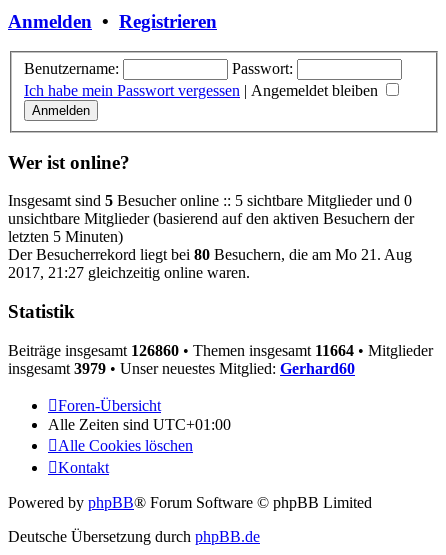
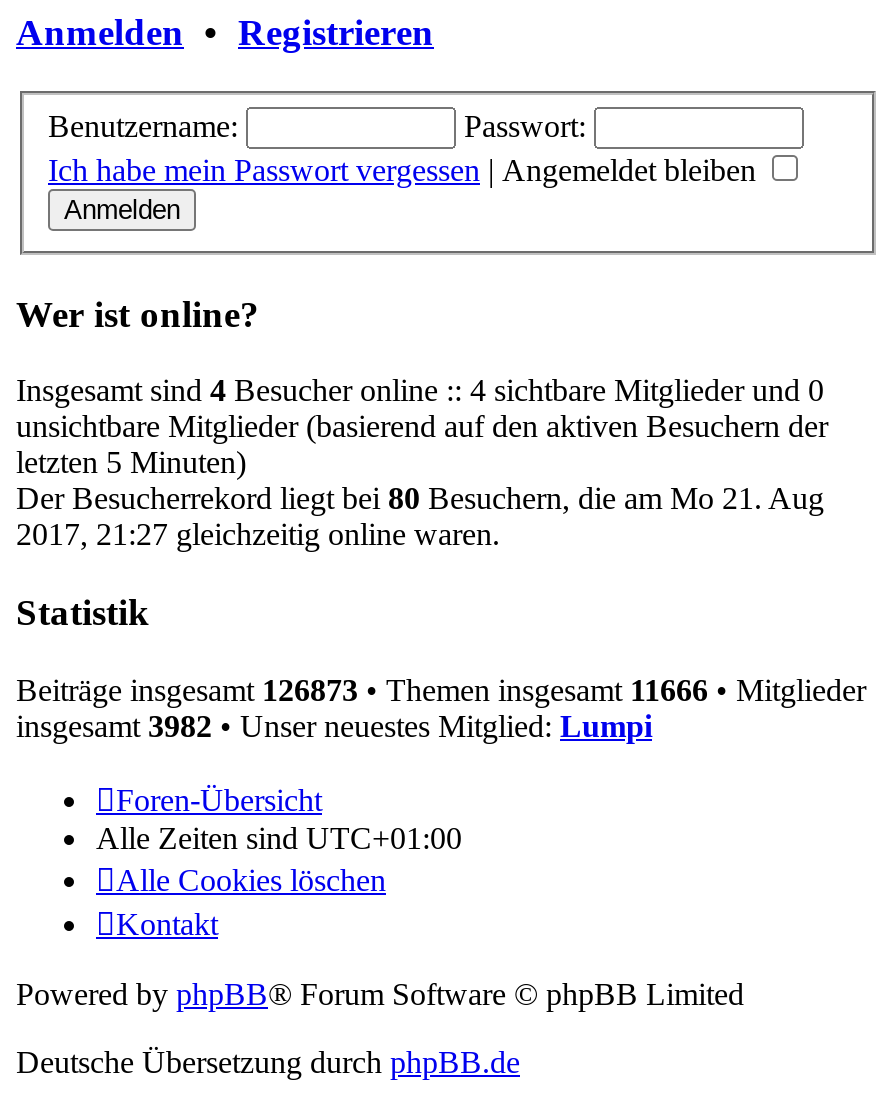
[8,192,412,209] Insgesamt sind 5 Besucher online :: 5 sichtbare Mitglieder und 0 -> [16,374,824,408] Insgesamt sind 4 Besucher online :: 4 sichtbare Mitglieder und 0
[8,342,433,359] Beiträge insgesamt 126860 • Themen insgesamt 11664 • Mitglieder -> [16,673,866,707] Beiträge insgesamt 126873 • Themen insgesamt 11666 • Mitglieder
[8,360,355,377] insgesamt 3979 • Unser neuestes Mitglied: Gerhard60 -> [16,709,652,743] insgesamt 3982 • Unser neuestes Mitglied: Lumpi

